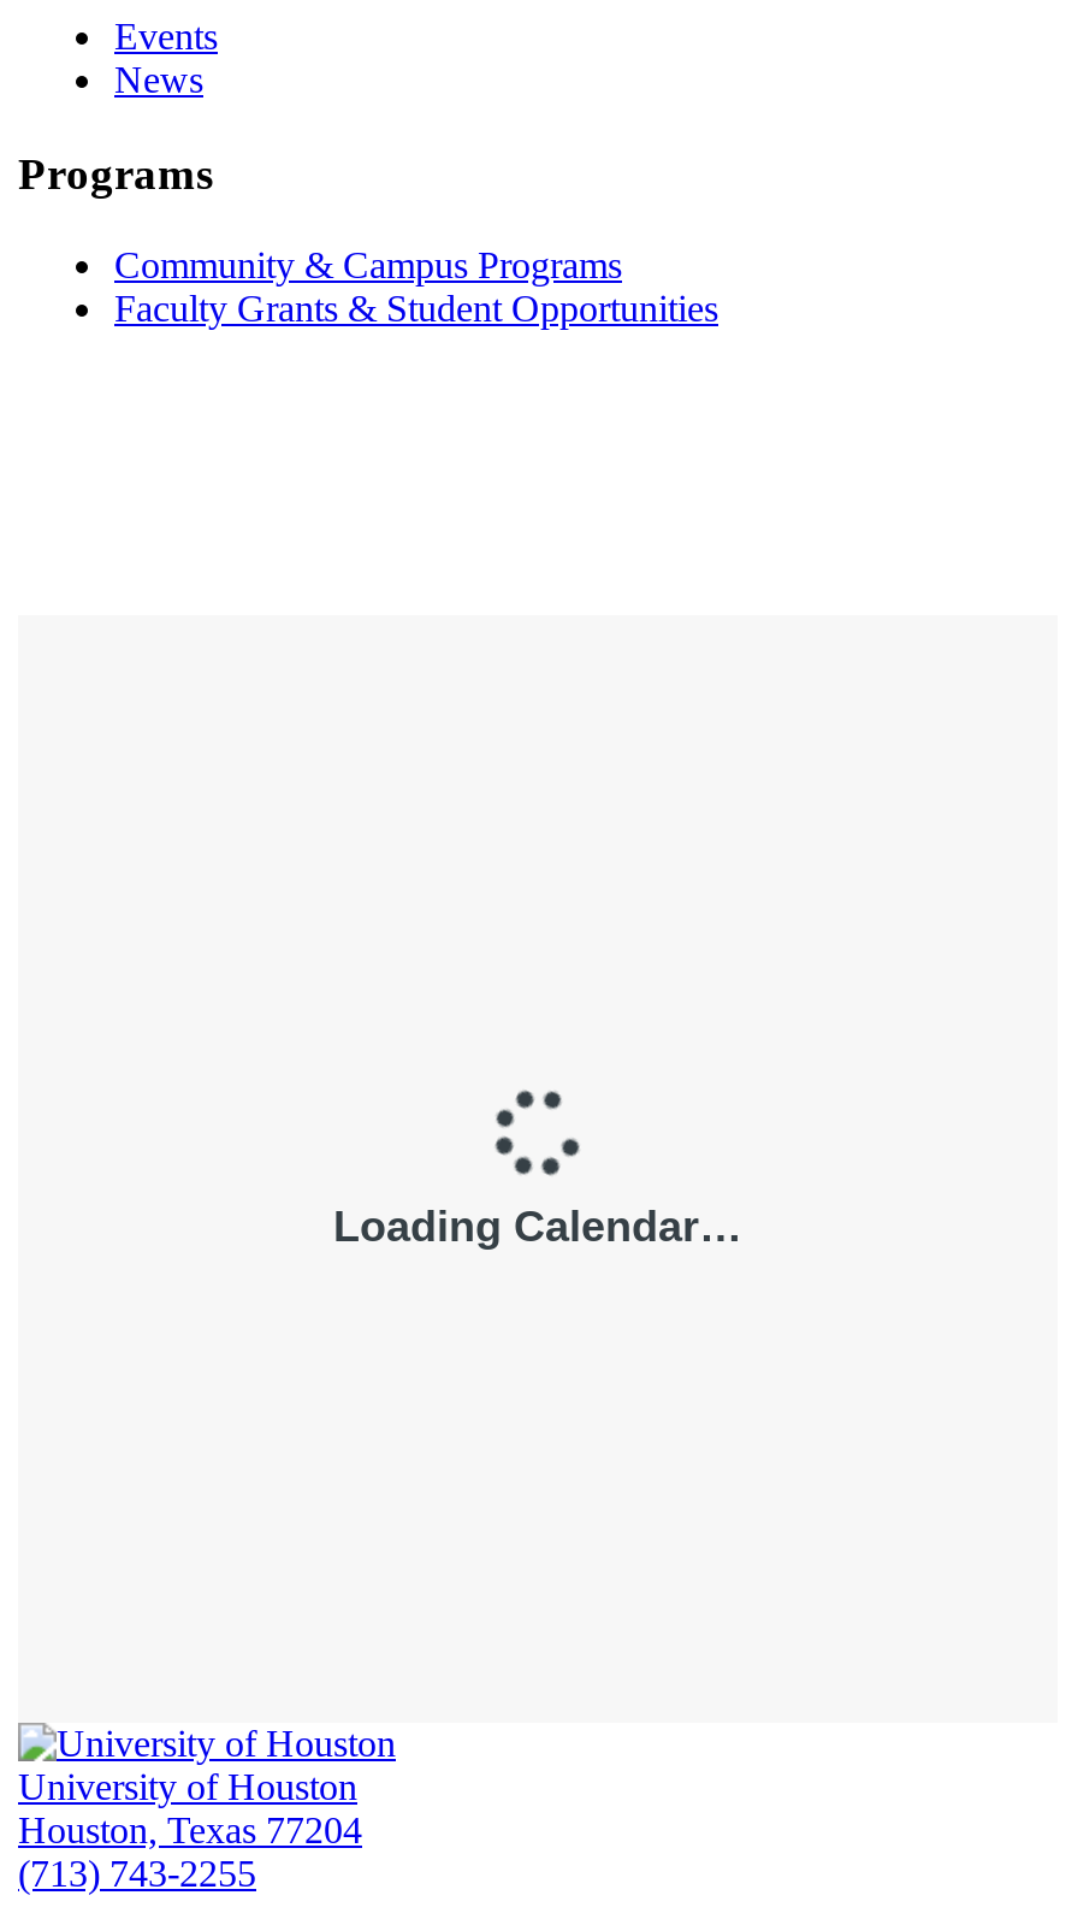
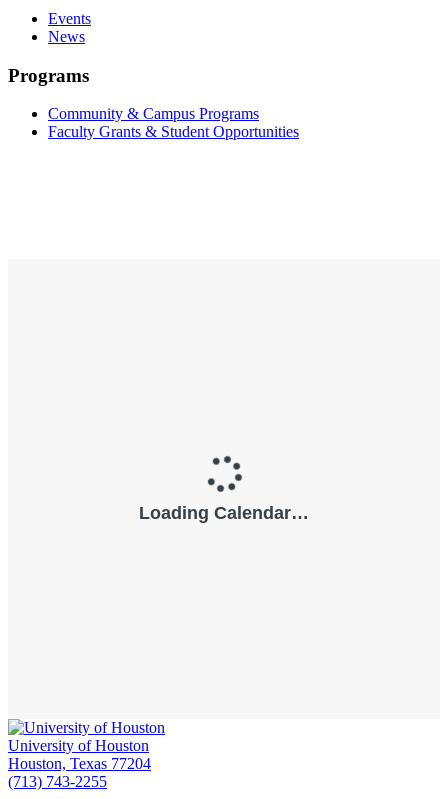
[494,1090,581,1176] [image] -> [207,455,243,493] [image]

